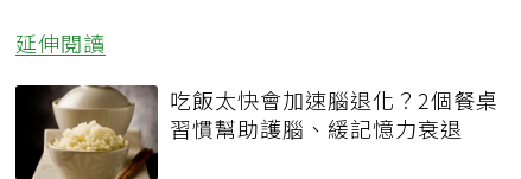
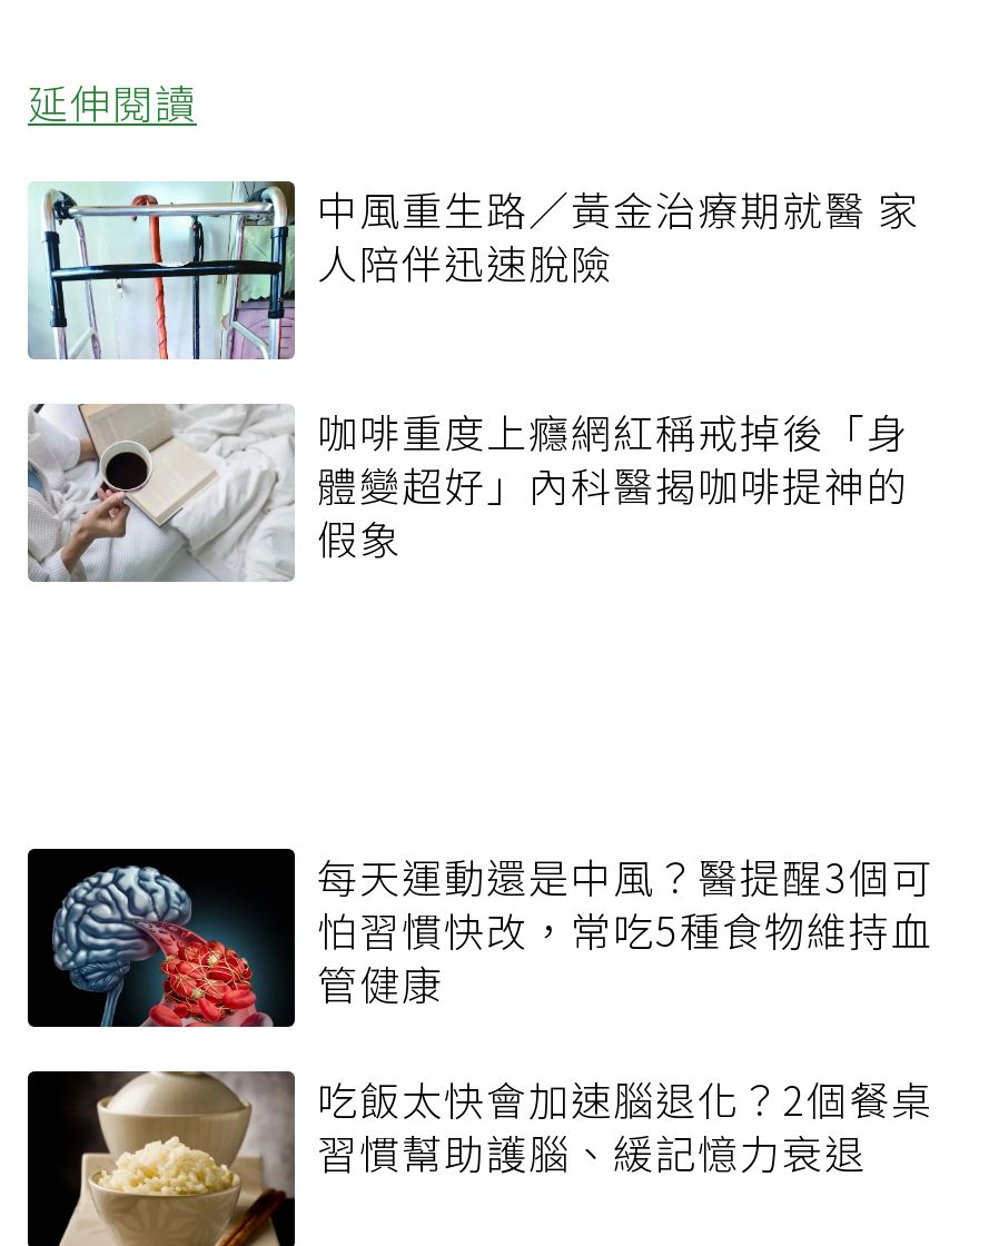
none -> [26,403,286,583] [image]
none -> [28,178,920,565] [image] | 中風重生路／黃金治療期就醫 家 | 人陪伴迅速脫險 | 咖啡重度上癮網紅稱戒掉後「身 | 體變超好」內科醫揭咖啡提神的 | 假象
none -> [30,845,933,1030] [image] | 每天運動還是中風？醫提醒3個可 | 怕習慣快改，常吃5種食物維持血 | 管健康

